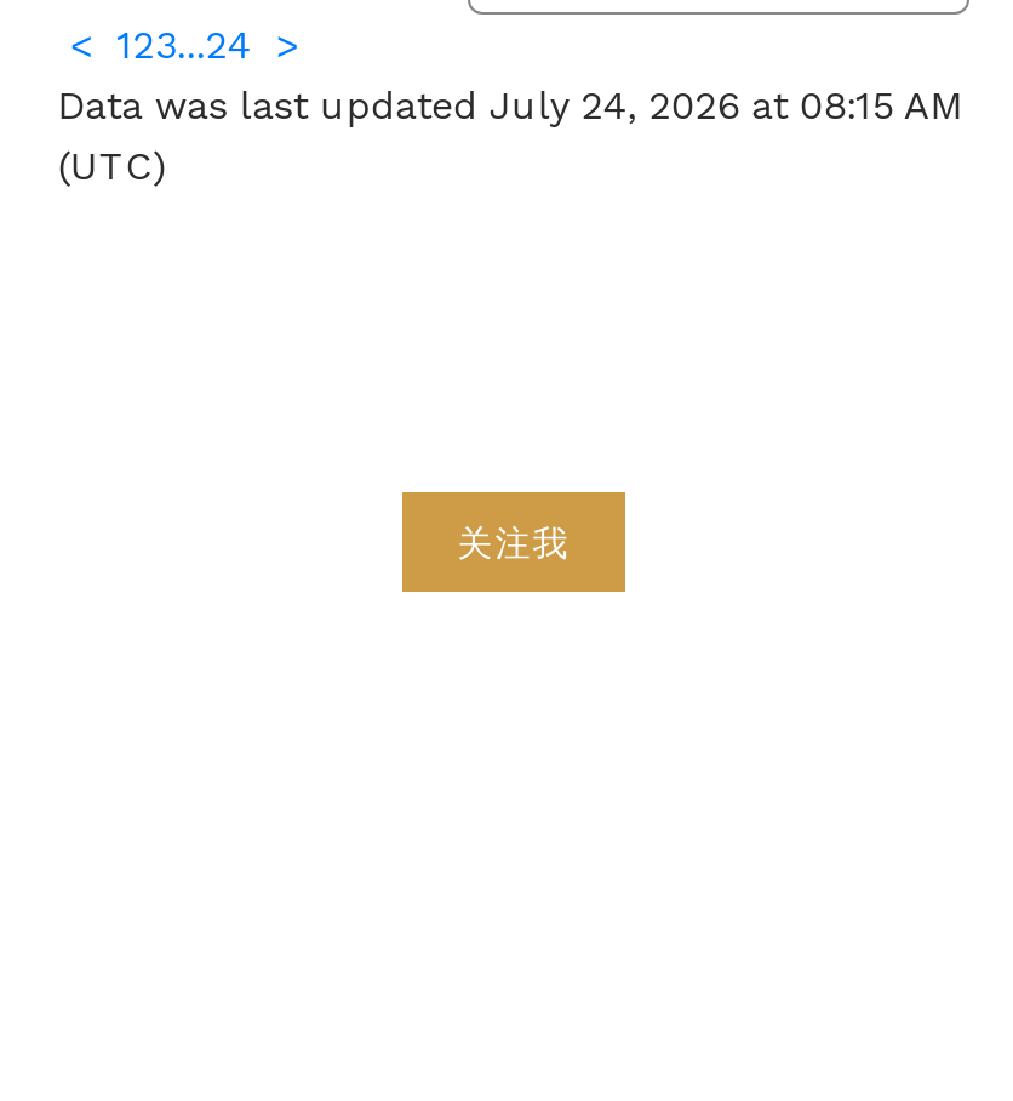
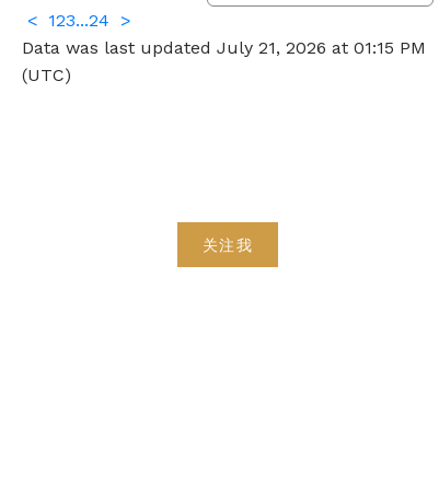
[58,82,964,129] Data was last updated July 24, 2026 at 08:15 AM -> [22,37,426,58] Data was last updated July 21, 2026 at 01:15 PM

